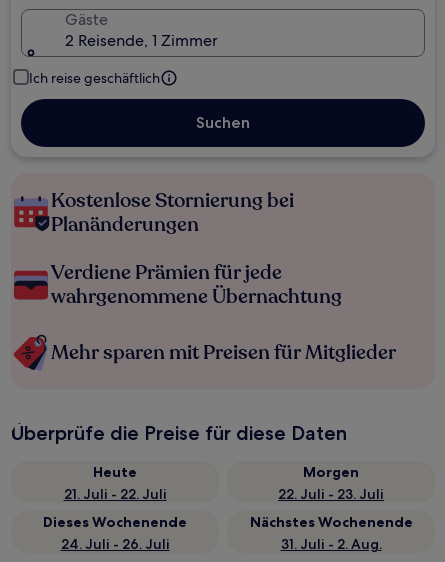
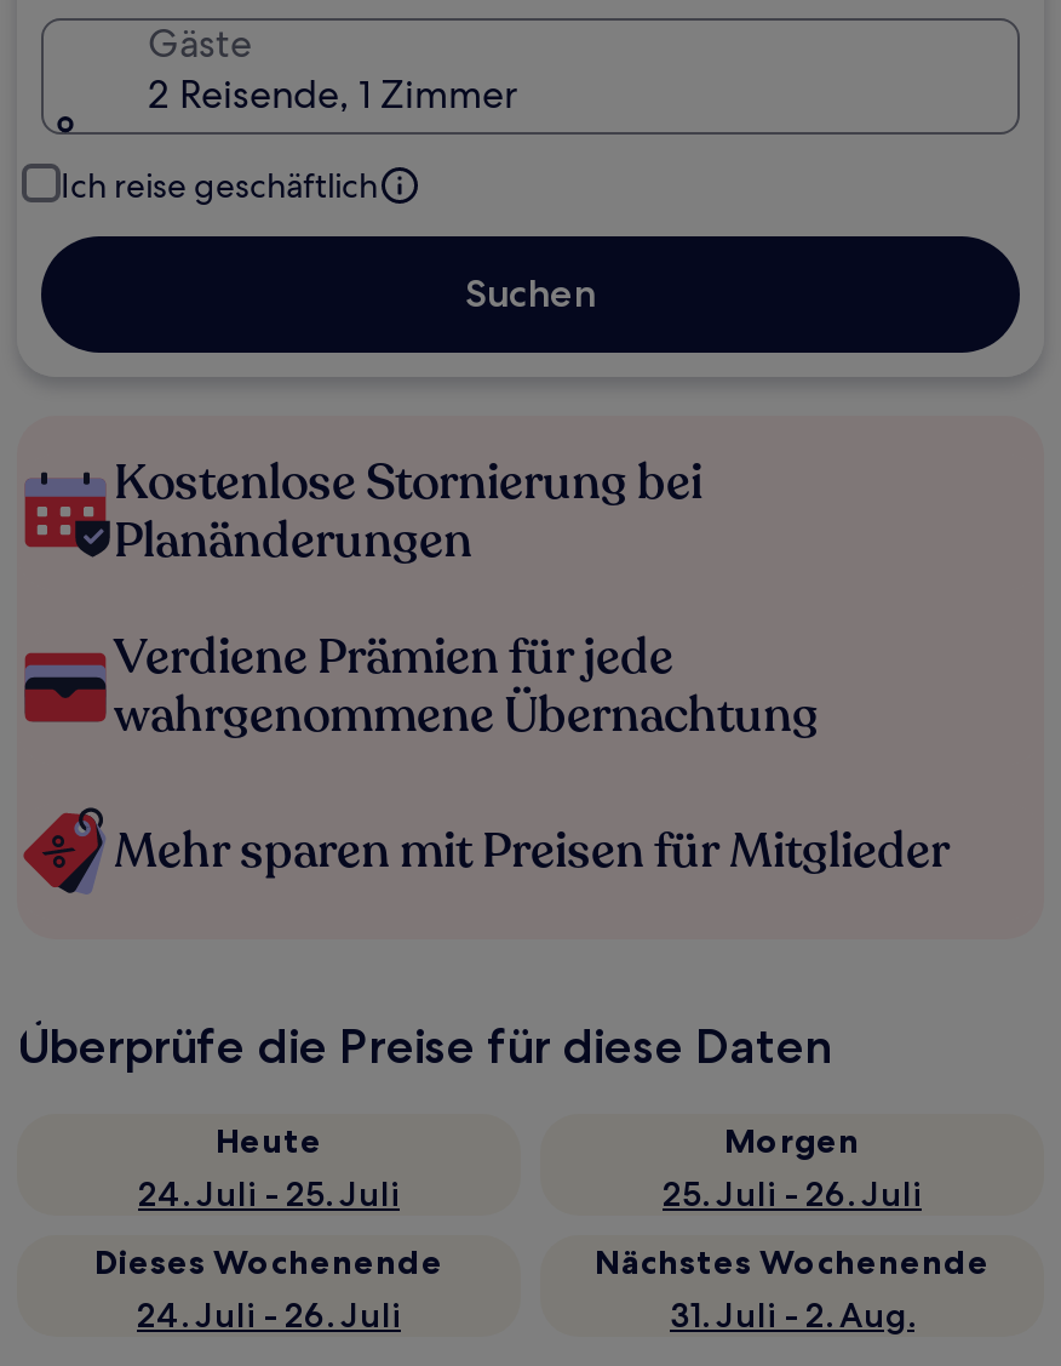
[63,485,166,503] 21. Juli - 22. Juli -> [138,1172,400,1216] 24. Juli - 25. Juli
[278,485,384,503] 22. Juli - 23. Juli -> [663,1172,922,1216] 25. Juli - 26. Juli

